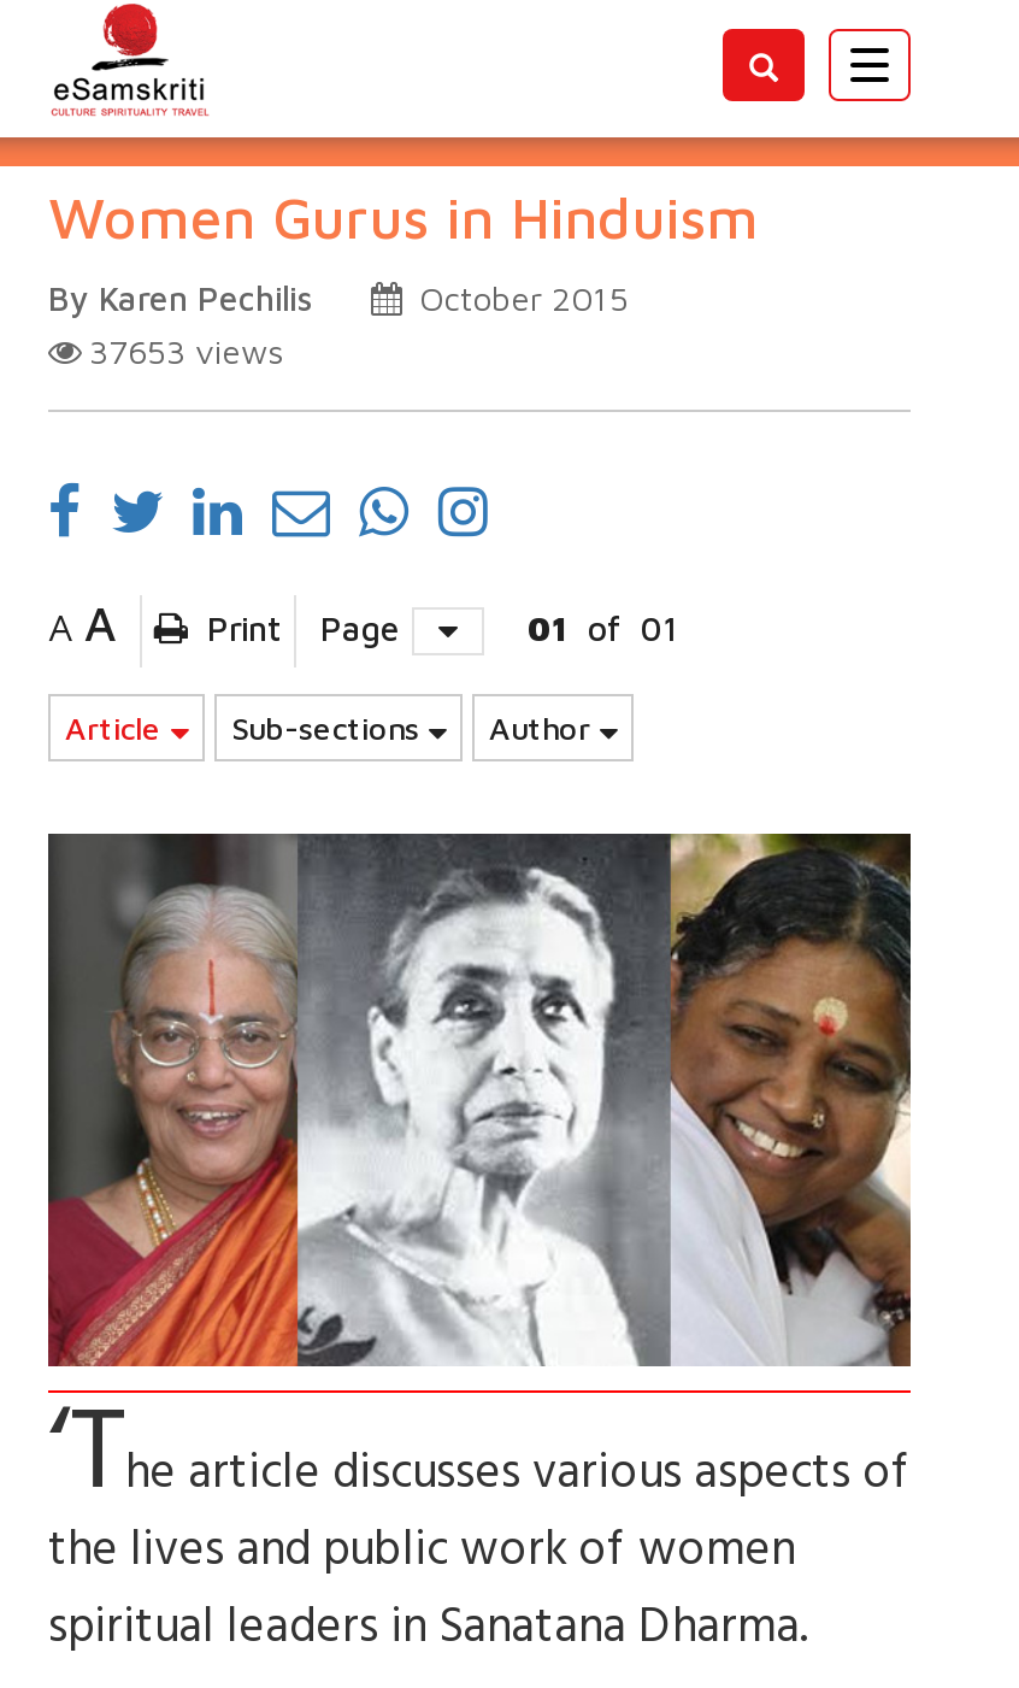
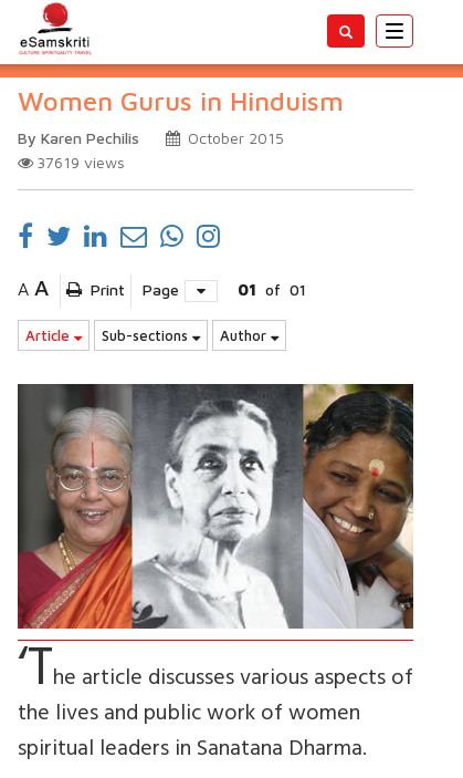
[89,330,284,371] 37653 views -> [36,153,125,172] 37619 views

